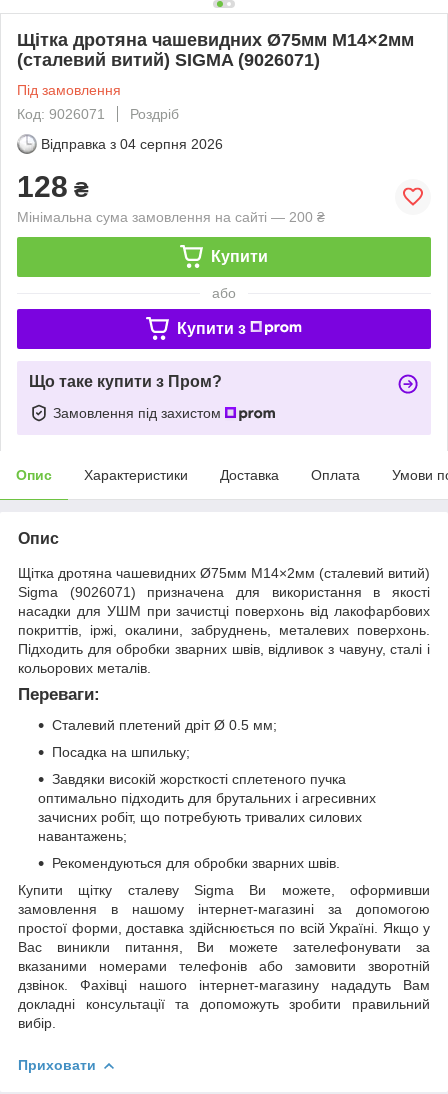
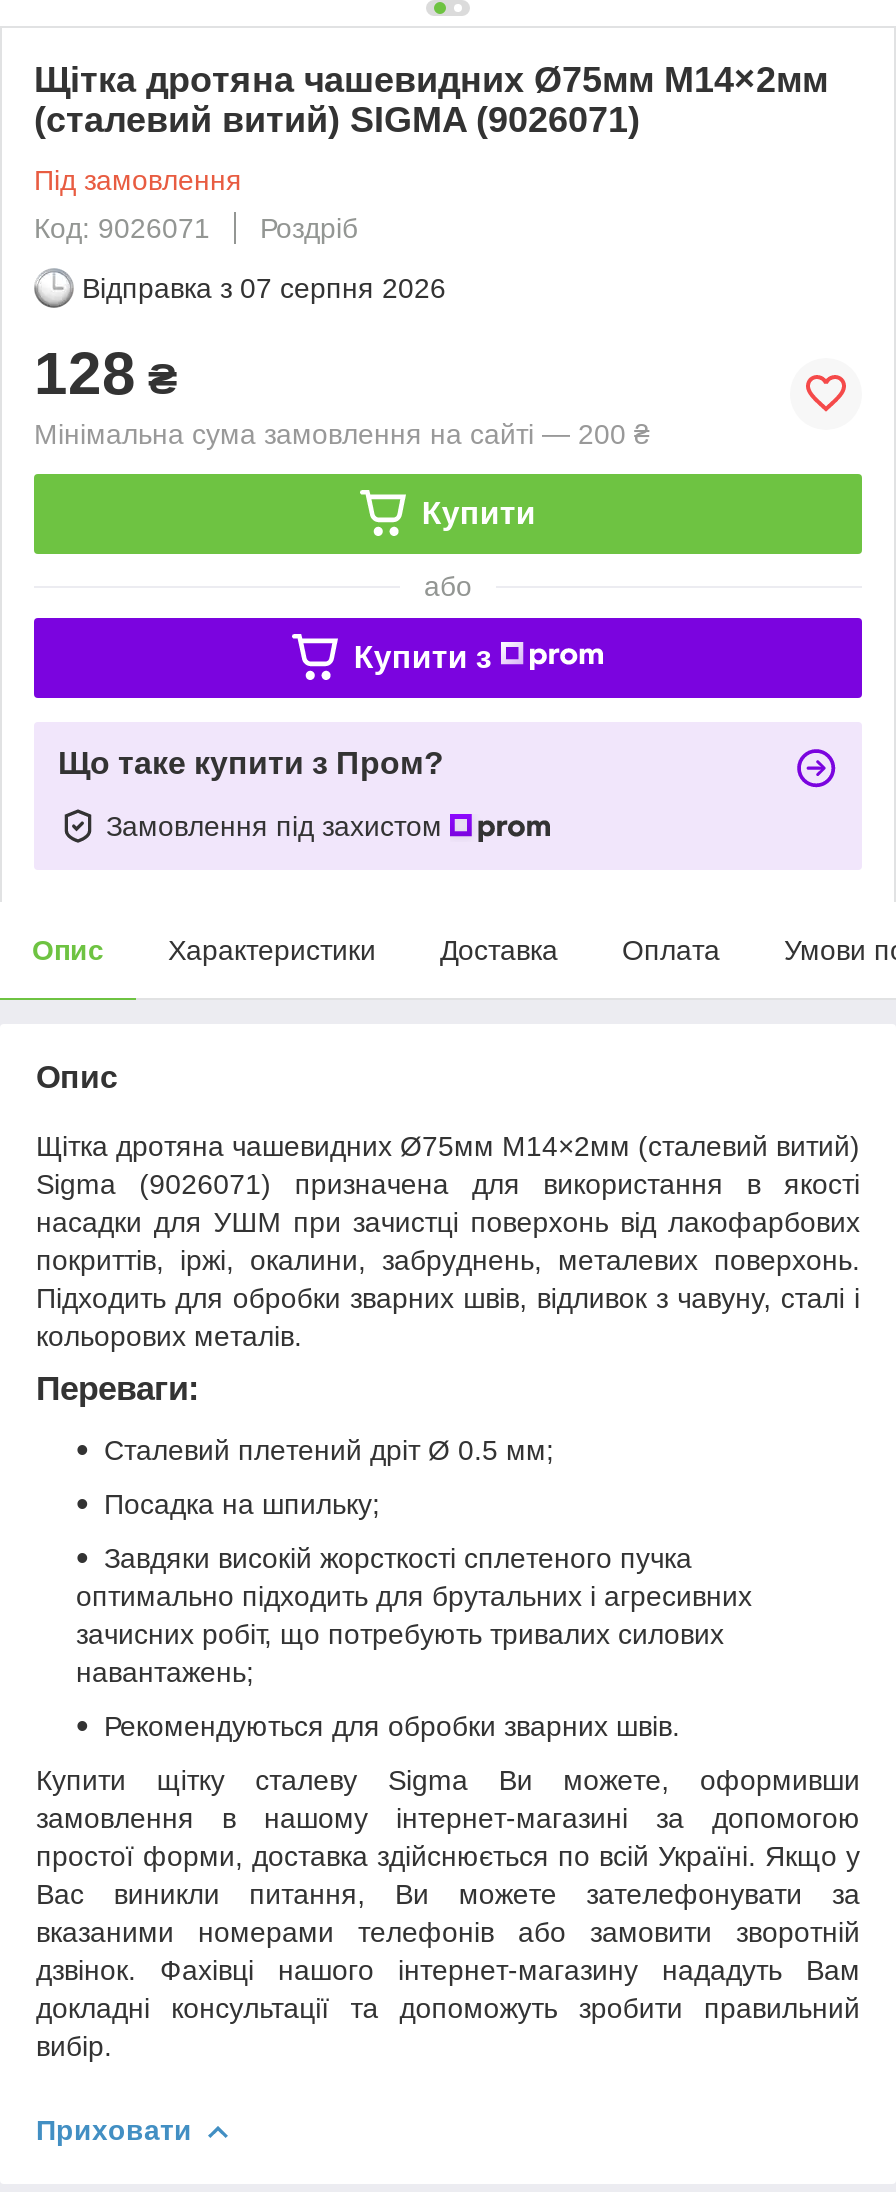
[41,136,223,152] Відправка з 04 серпня 2026 -> [82,272,446,304] Відправка з 07 серпня 2026

